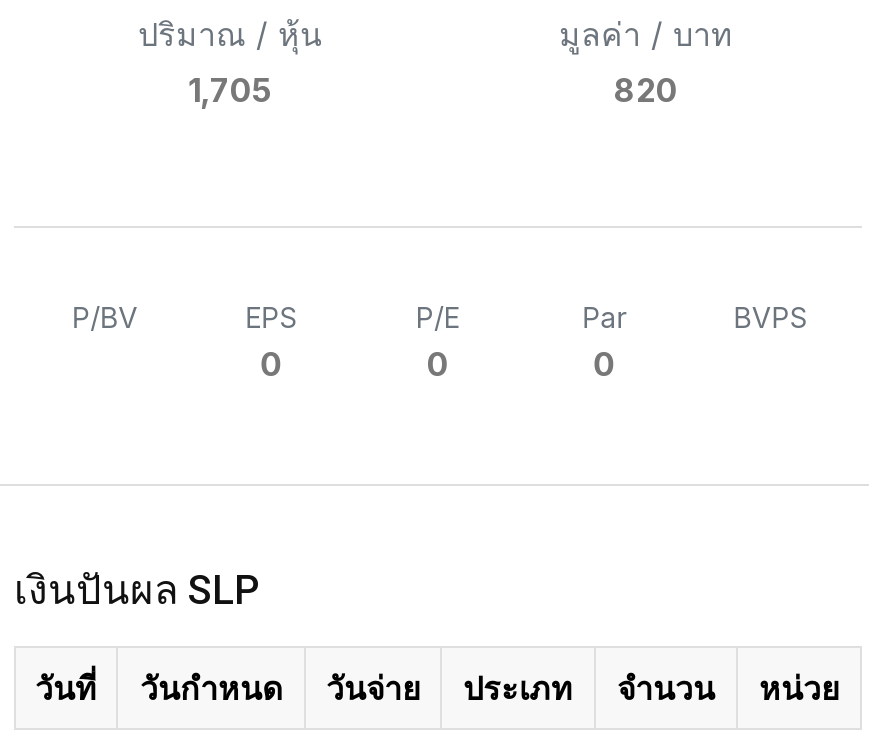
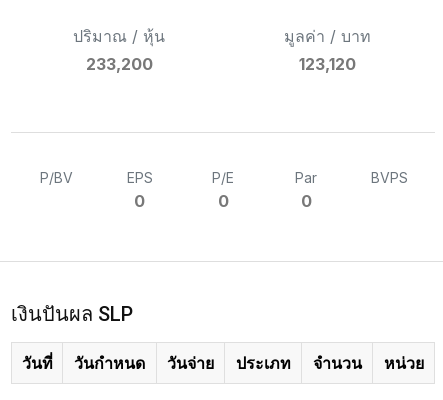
[188,69,272,109] 1,705 -> [85,54,152,74] 233,200
[614,69,678,109] 820 -> [298,54,355,74] 123,120

